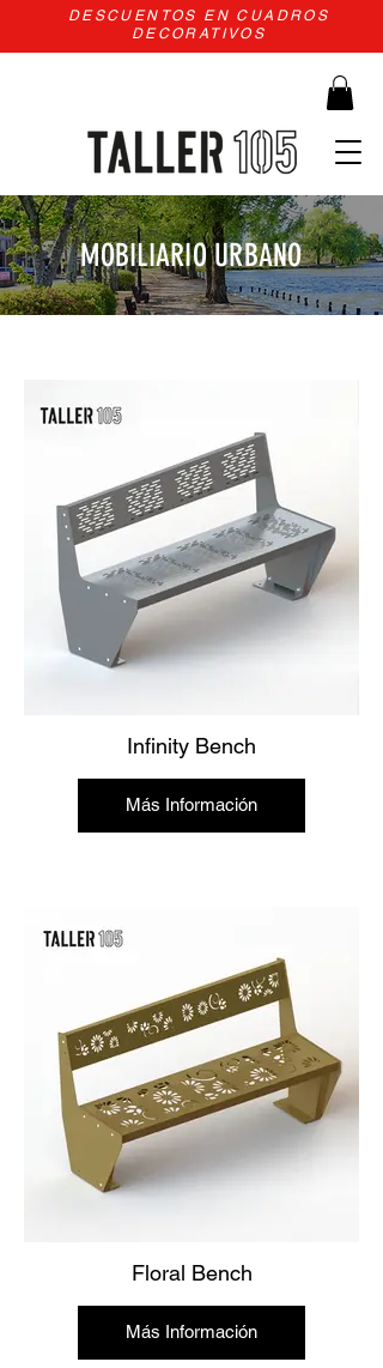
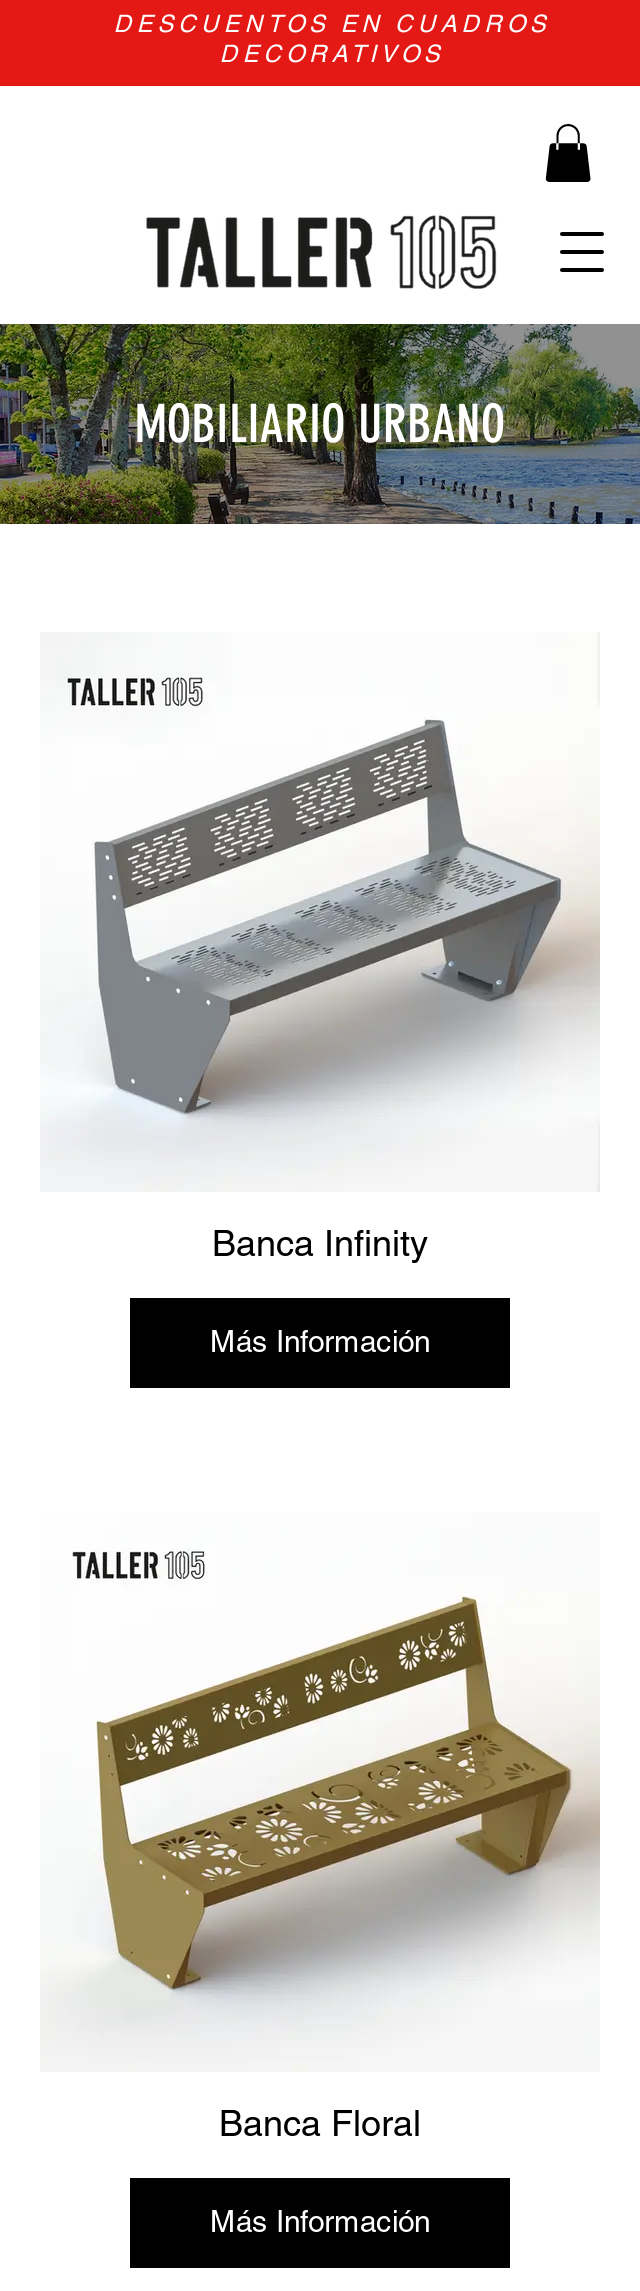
[127,733,256,758] Infinity Bench -> [212,1221,428,1263] Banca Infinity
[131,1260,252,1285] Floral Bench -> [219,2101,421,2143] Banca Floral

